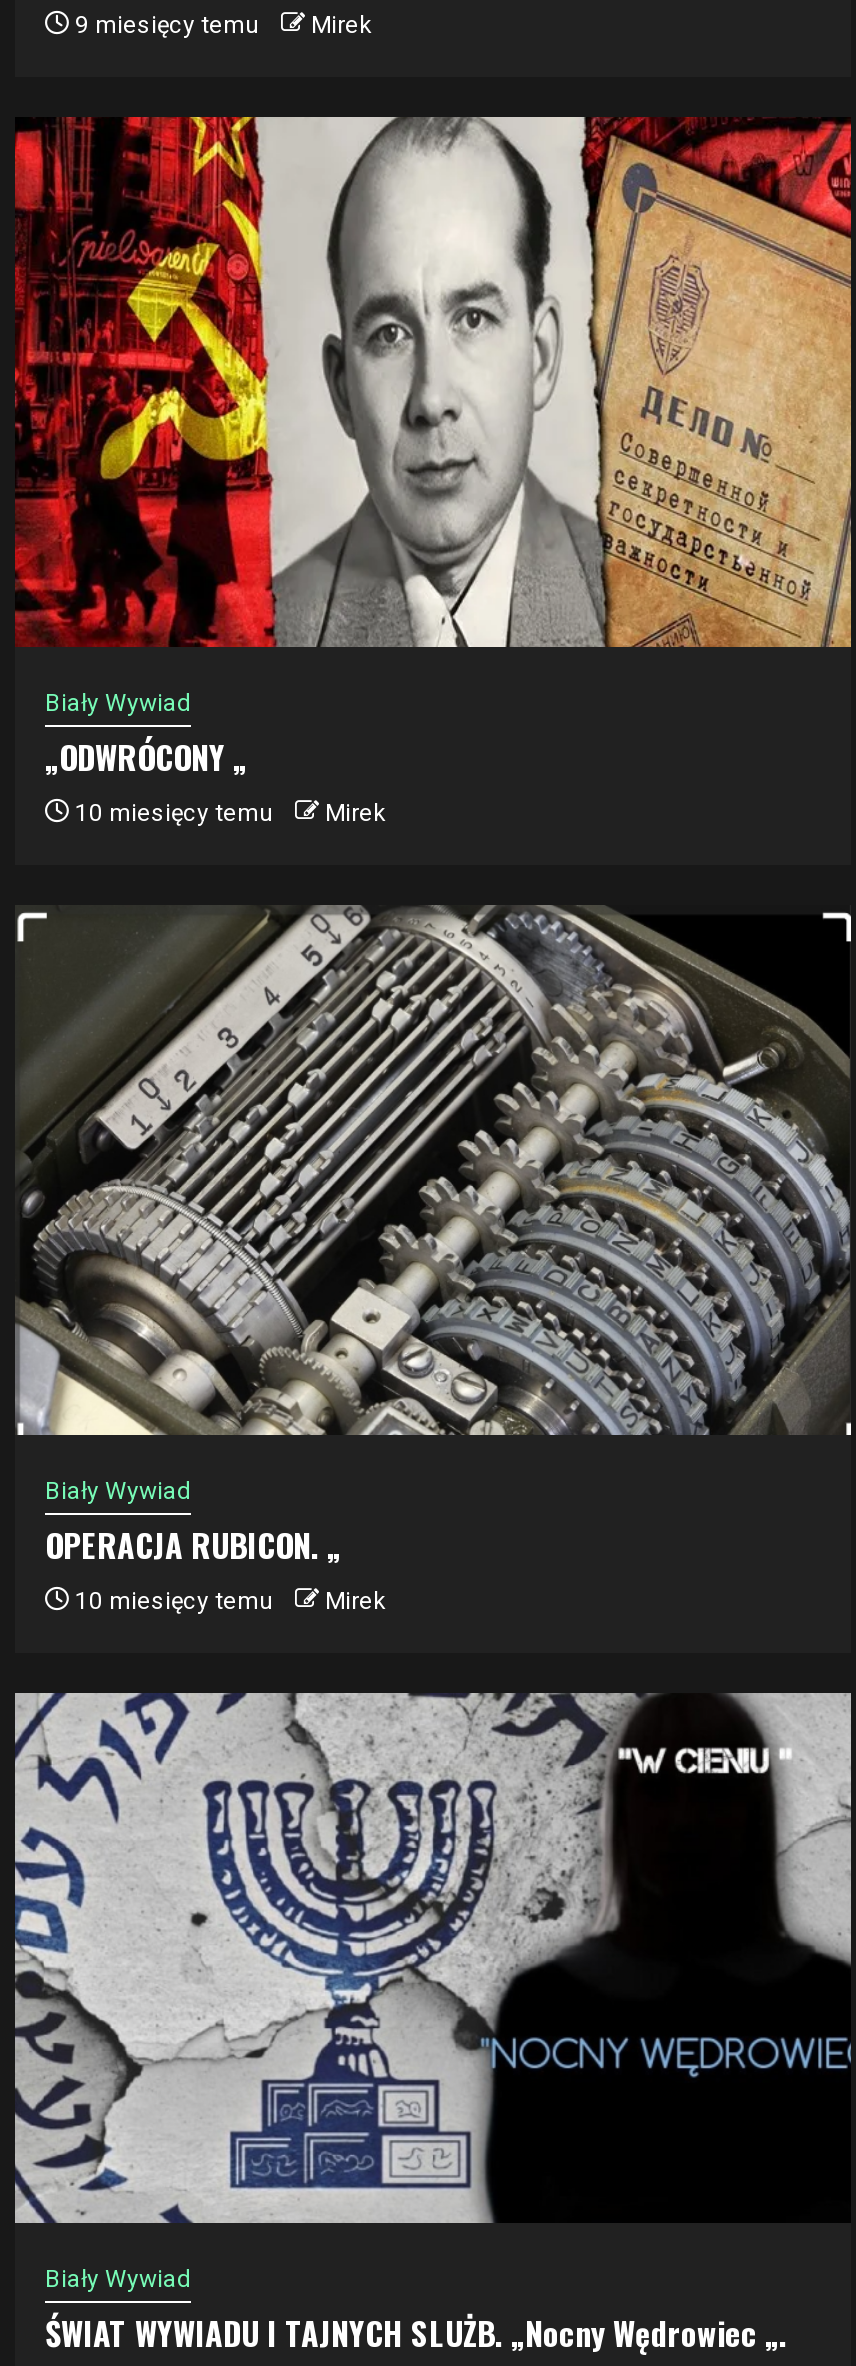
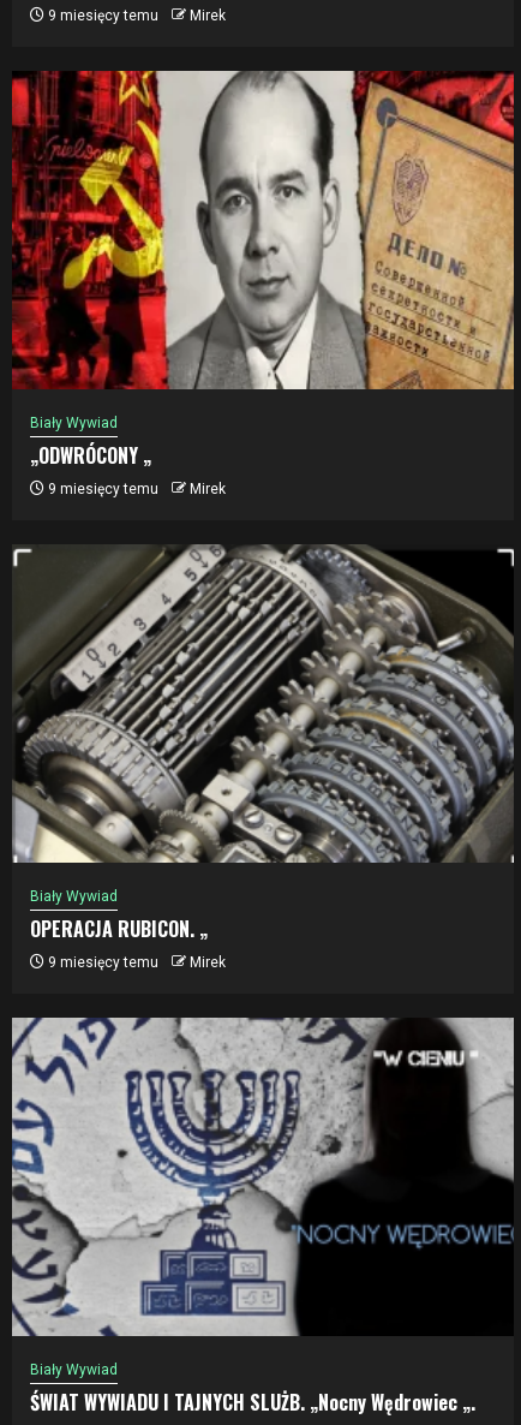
[69,799,273,827] 10 miesięcy temu -> [44,481,158,497] 9 miesięcy temu
[69,1587,273,1615] 10 miesięcy temu -> [44,954,158,971] 9 miesięcy temu

